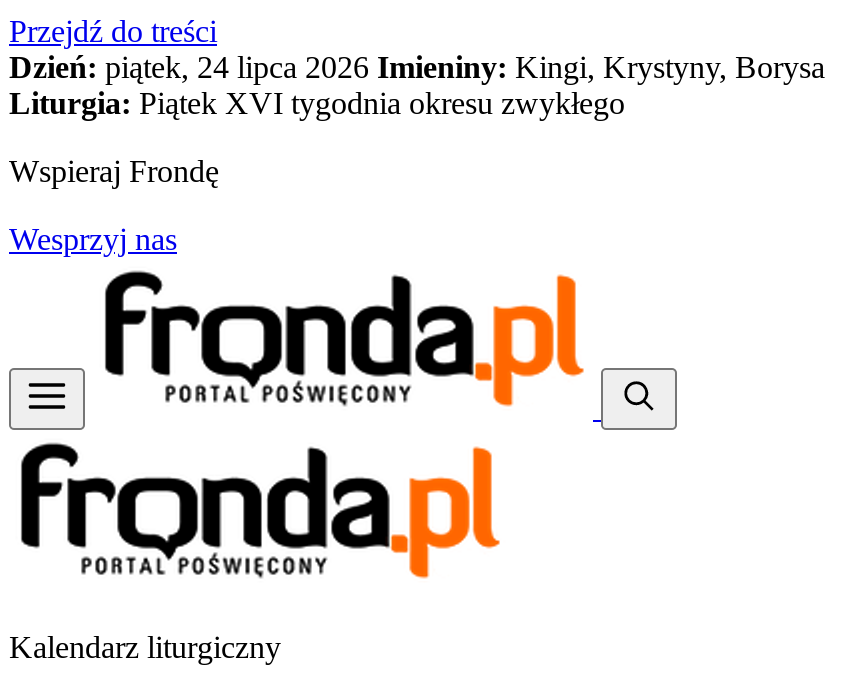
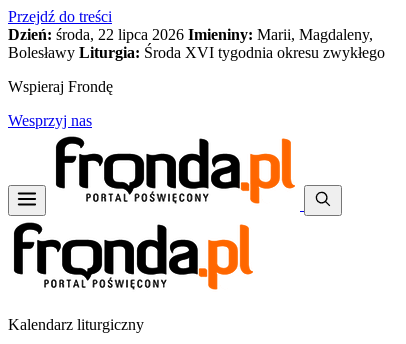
[9,50,825,120] Dzień: piątek, 24 lipca 2026 Imieniny: Kingi, Krystyny, Borysa | Liturgia: Piątek XVI tygodnia okresu zwykłego -> [8,26,385,61] Dzień: środa, 22 lipca 2026 Imieniny: Marii, Magdaleny, | Bolesławy Liturgia: Środa XVI tygodnia okresu zwykłego

